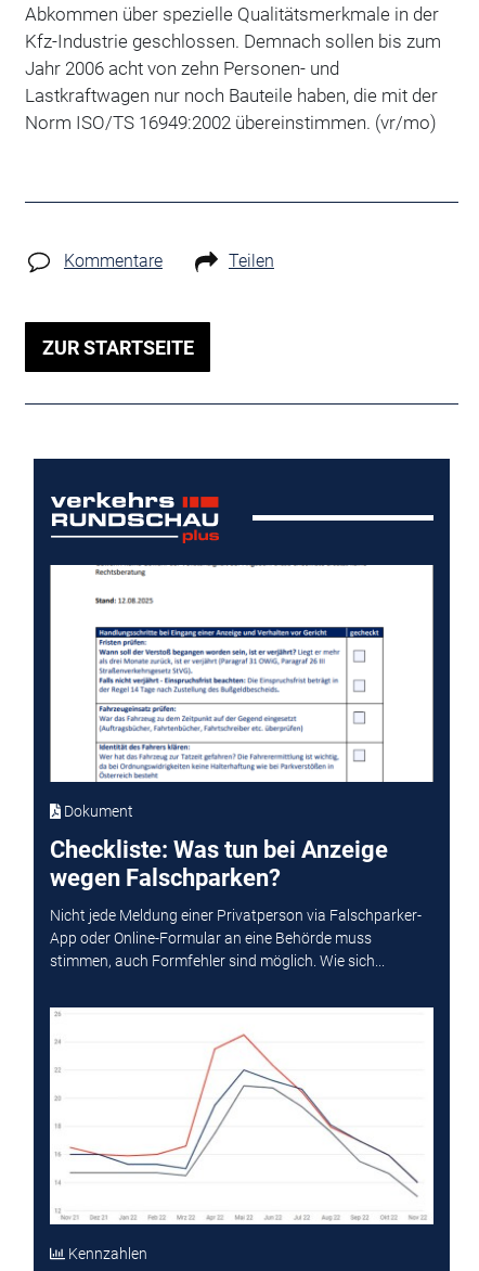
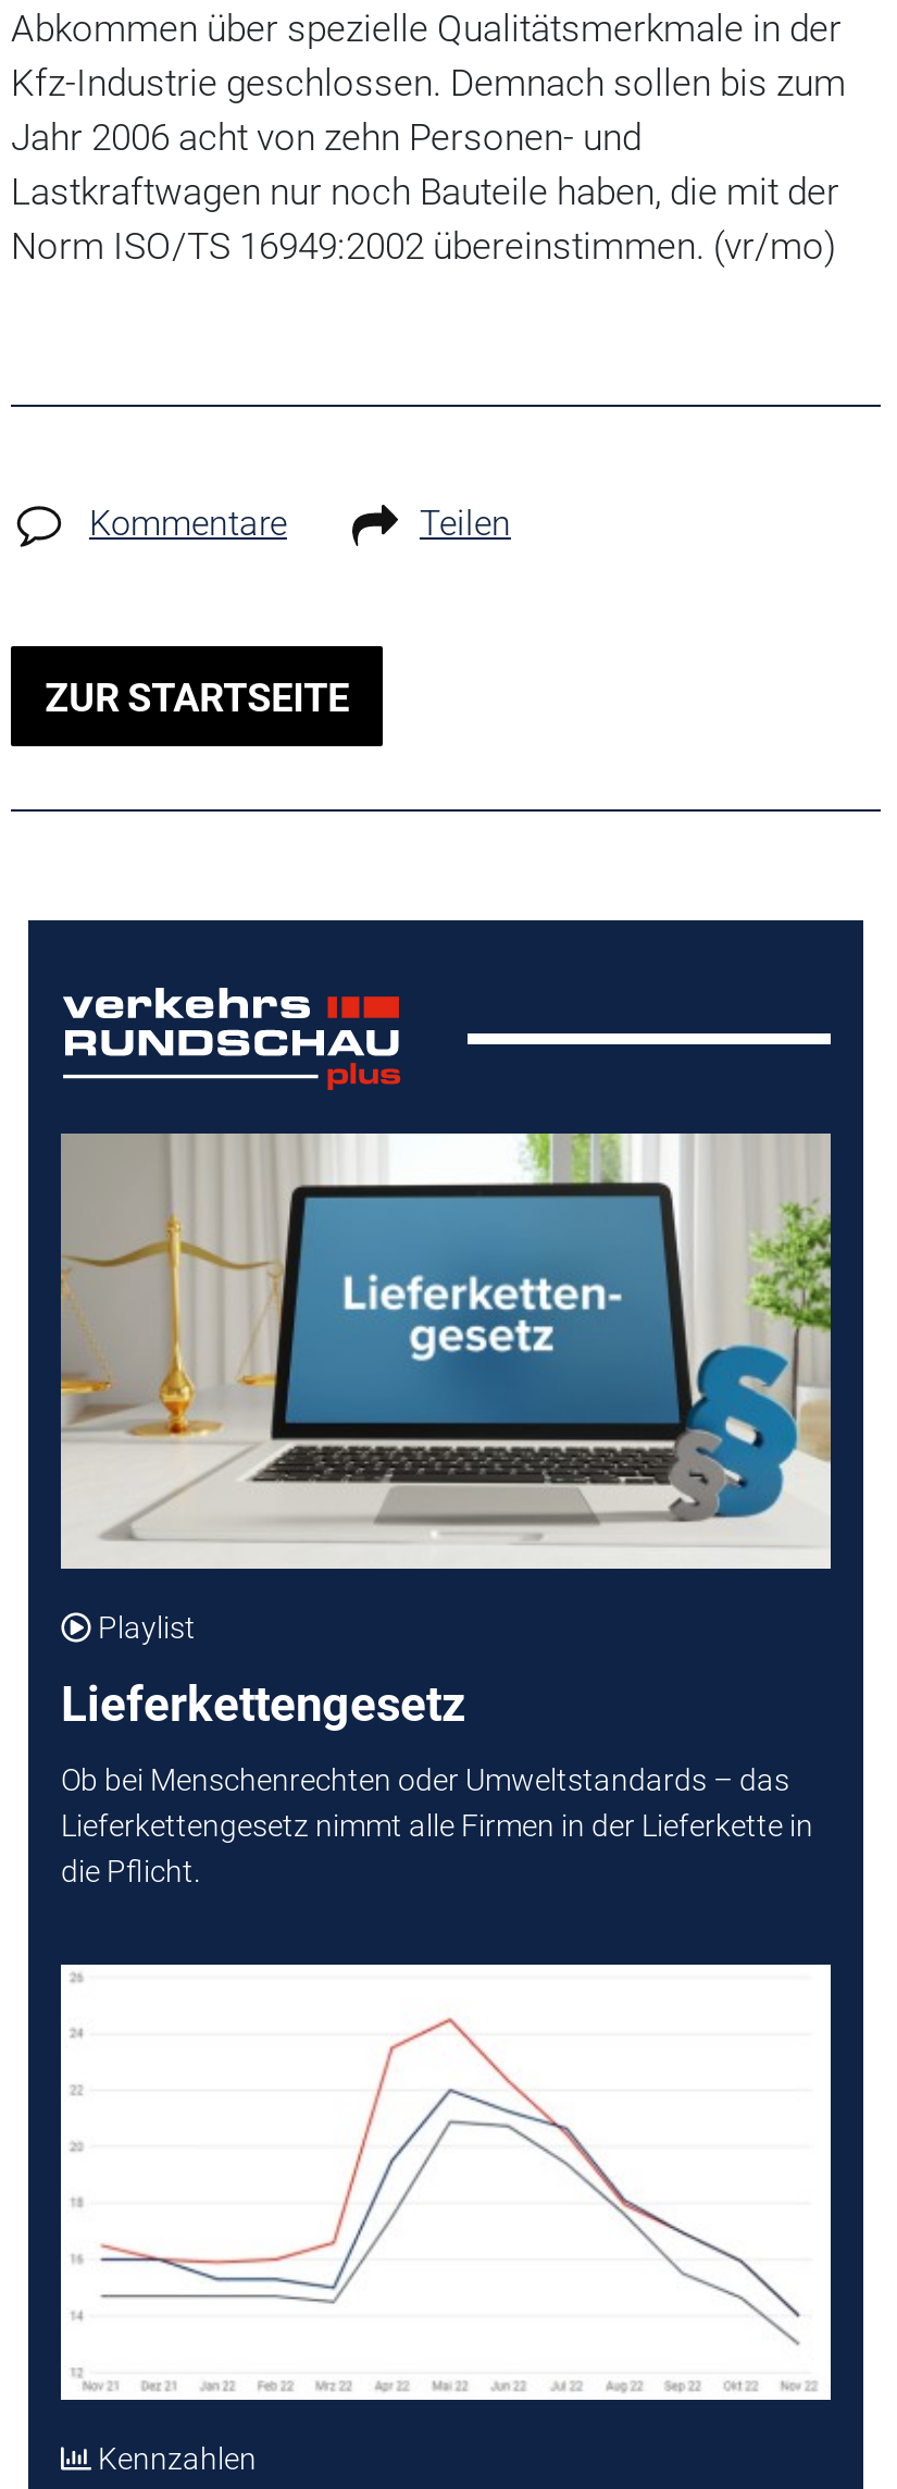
[51,564,435,820] [image] | Dokument -> [61,1131,831,1646] [image] | Playlist
[50,837,388,892] Checkliste: Was tun bei Anzeige | wegen Falschparken? -> [61,1679,465,1733] Lieferkettengesetz
[50,907,422,970] Nicht jede Meldung einer Privatperson via Falschparker- | App oder Online-Formular an eine Behörde muss | stimmen, auch Formfehler sind möglich. Wie sich... -> [61,1762,813,1889] Ob bei Menschenrechten oder Umweltstandards – das | Lieferkettengesetz nimmt alle Firmen in der Lieferkette in | die Pflicht.

